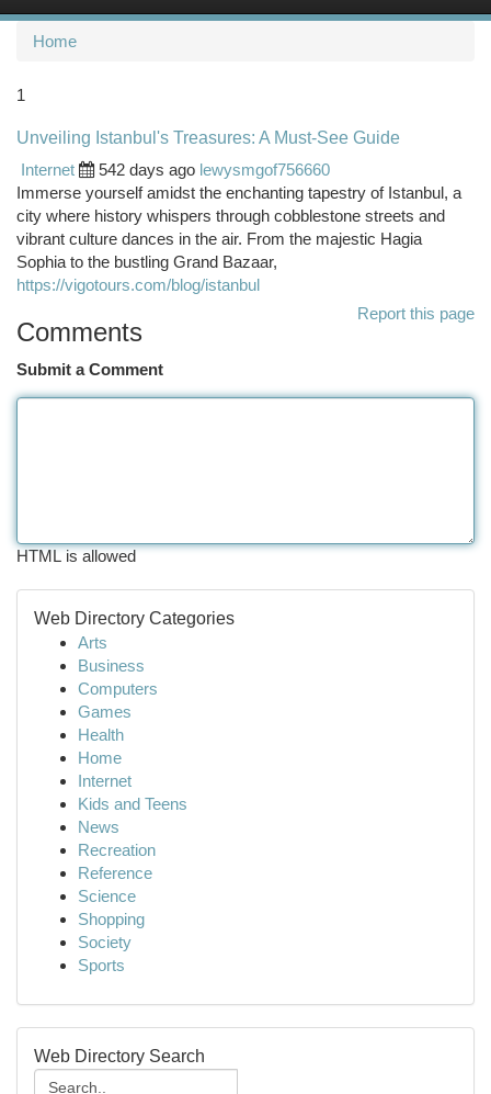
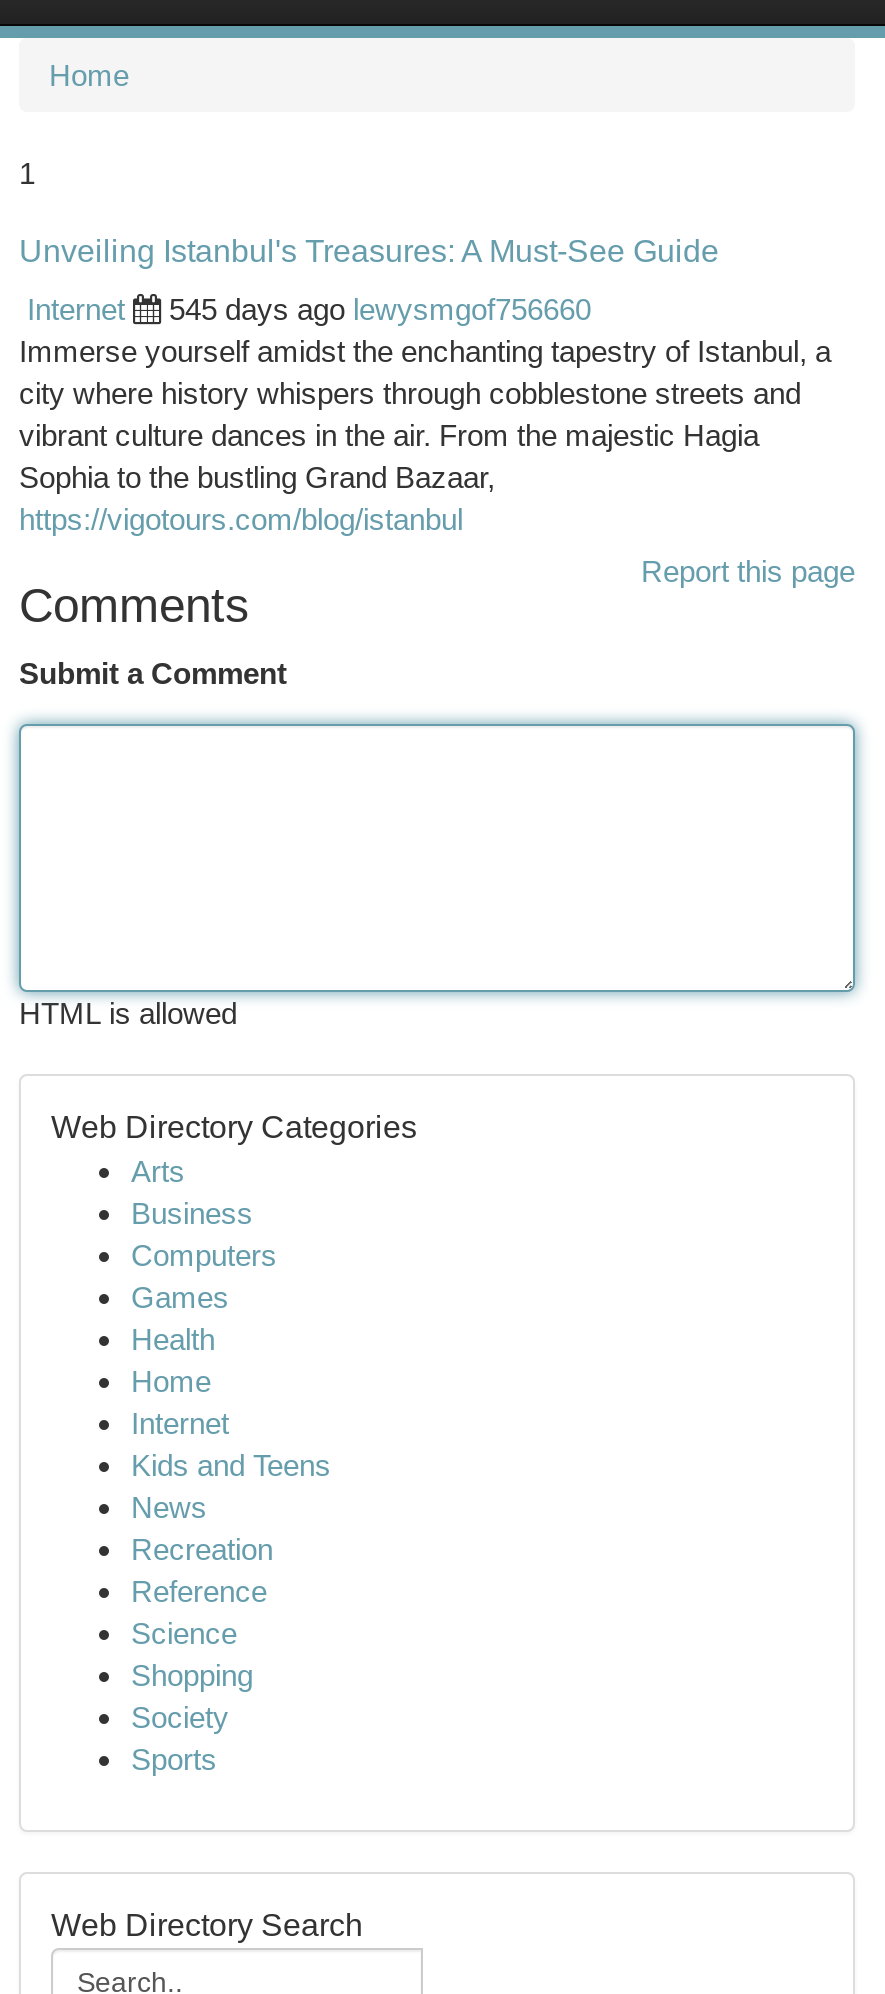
[99,160,330,179] 542 days ago lewysmgof756660 -> [169,292,591,326] 545 days ago lewysmgof756660

